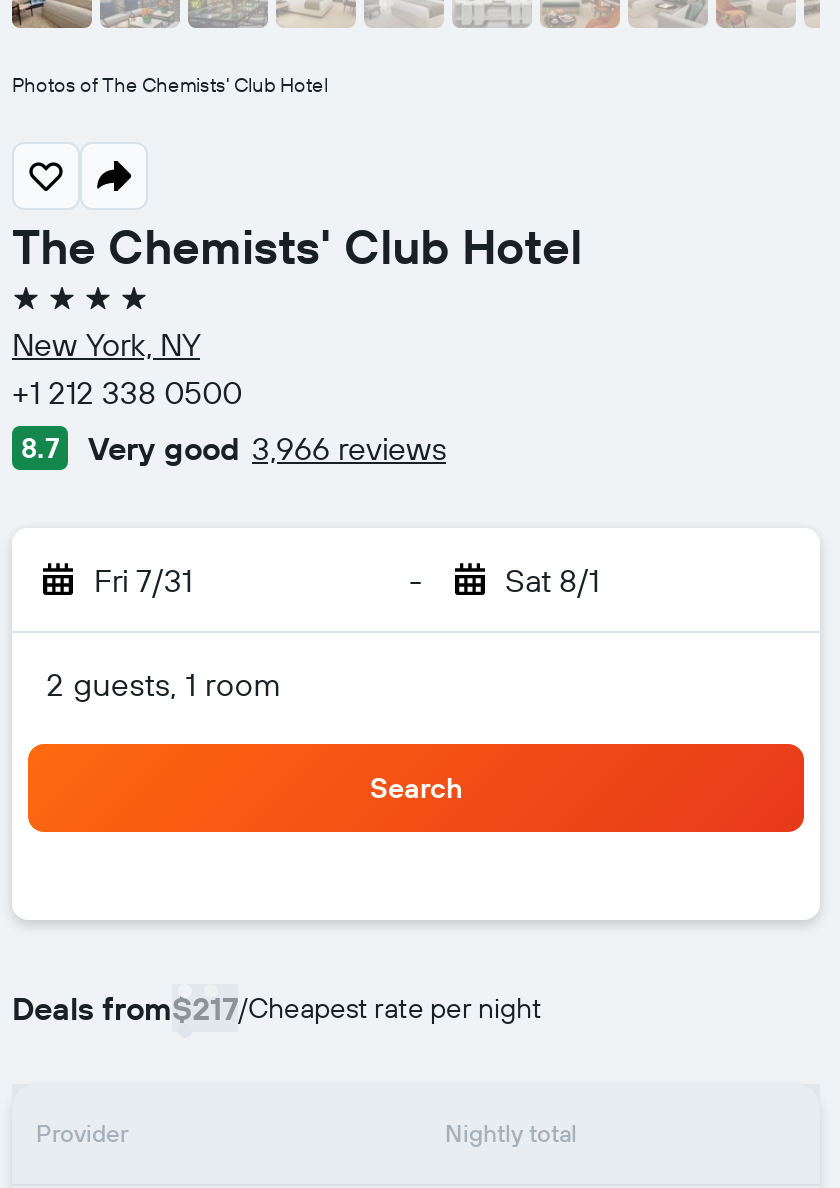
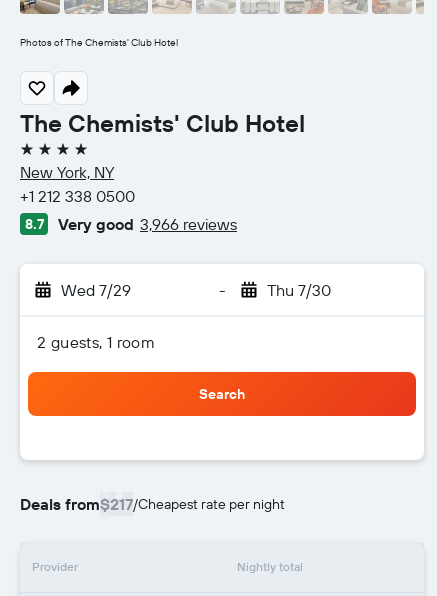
[94,560,192,600] Fri 7/31 -> [61,280,131,300] Wed 7/29
[505,560,599,600] Sat 8/1 -> [266,280,330,300] Thu 7/30

